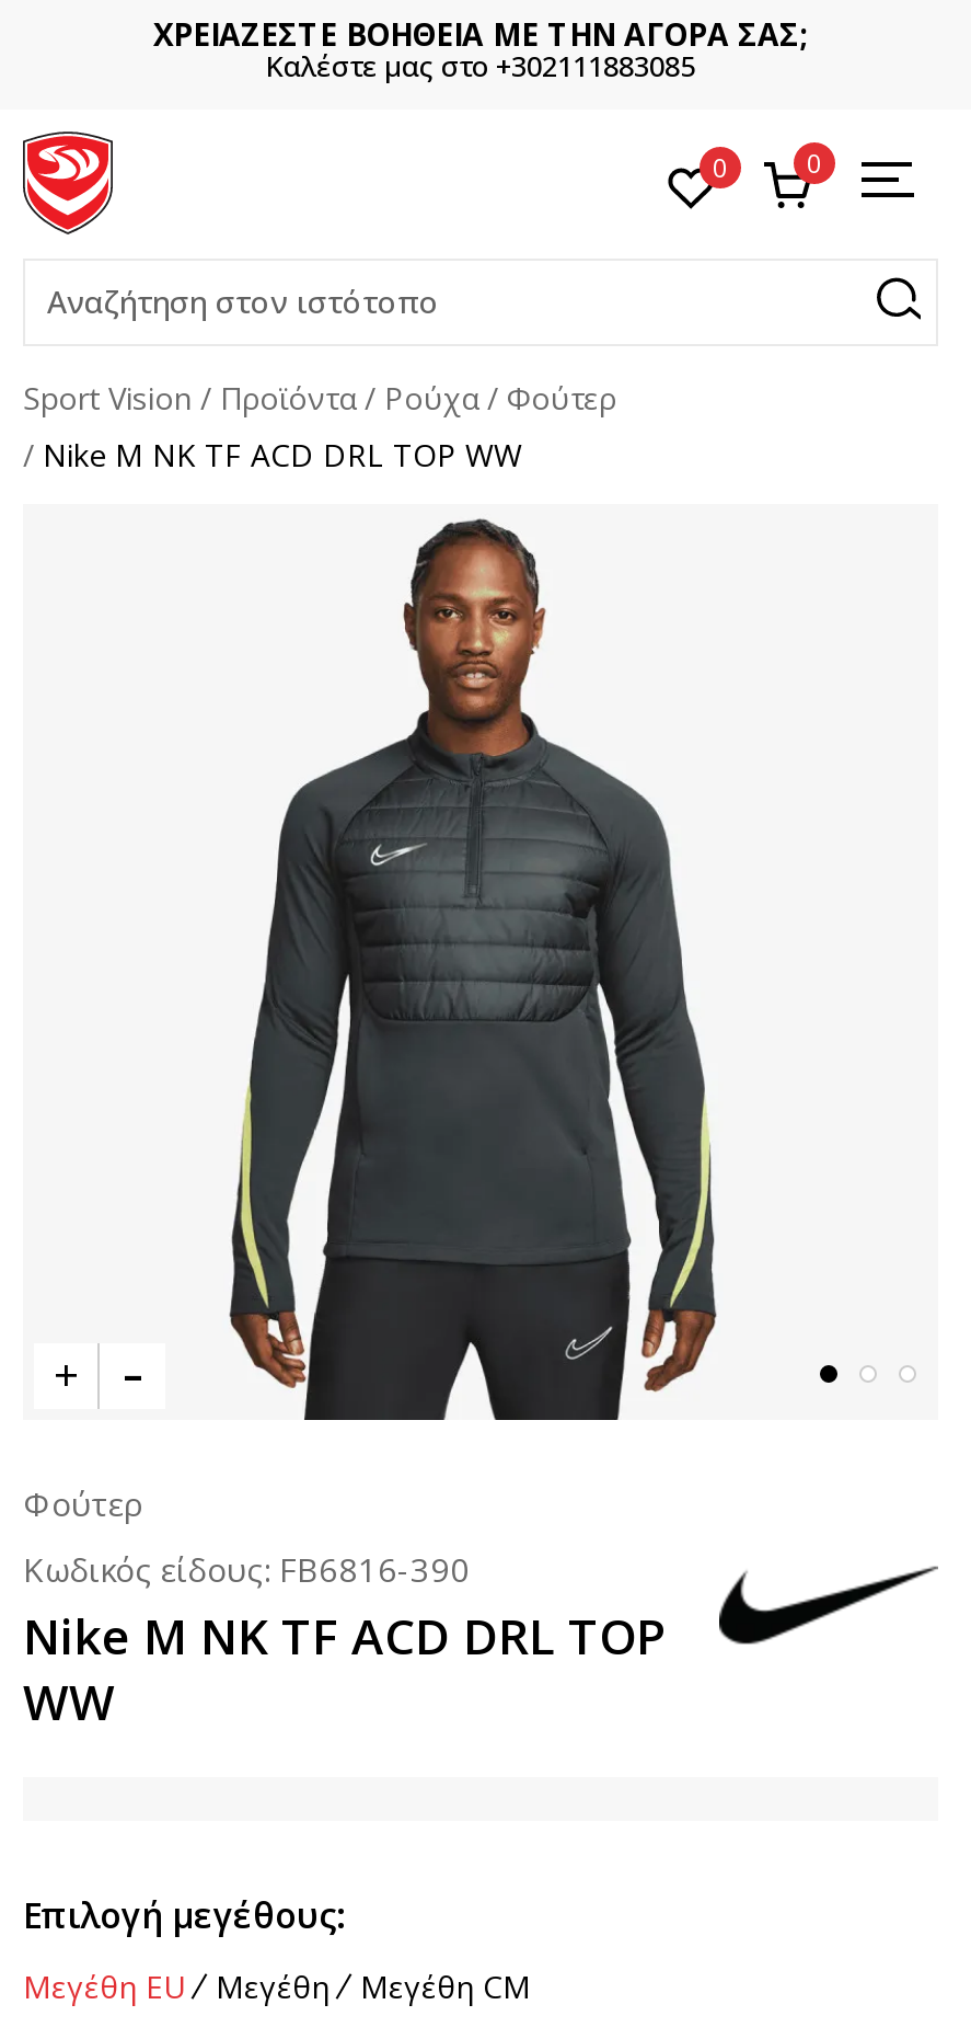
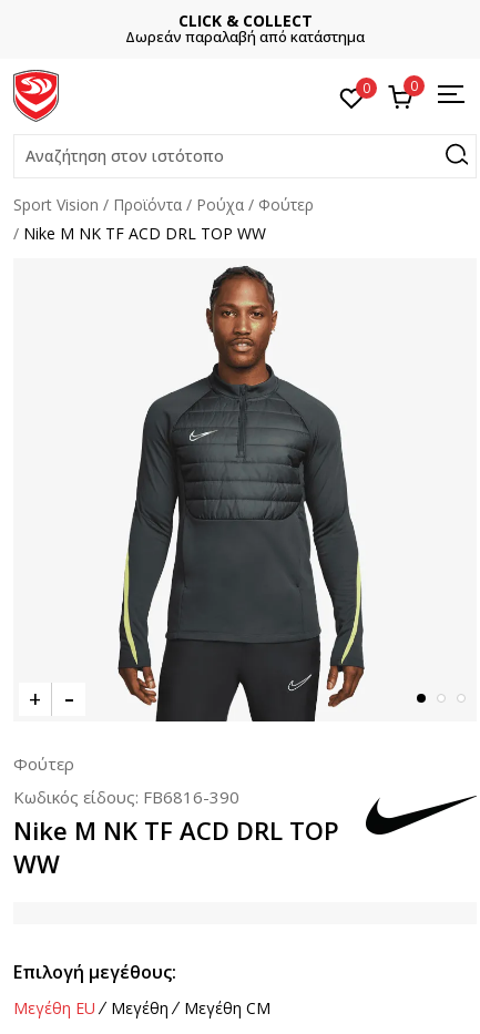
[153,13,808,85] ΧΡΕΙΑΖΕΣΤΕ ΒΟΗΘΕΙΑ ΜΕ ΤΗΝ ΑΓΟΡΑ ΣΑΣ; | Καλέστε μας στο +302111883085 -> [125,10,365,47] CLICK & COLLECT | Δωρεάν παραλαβή από κατάστημα

